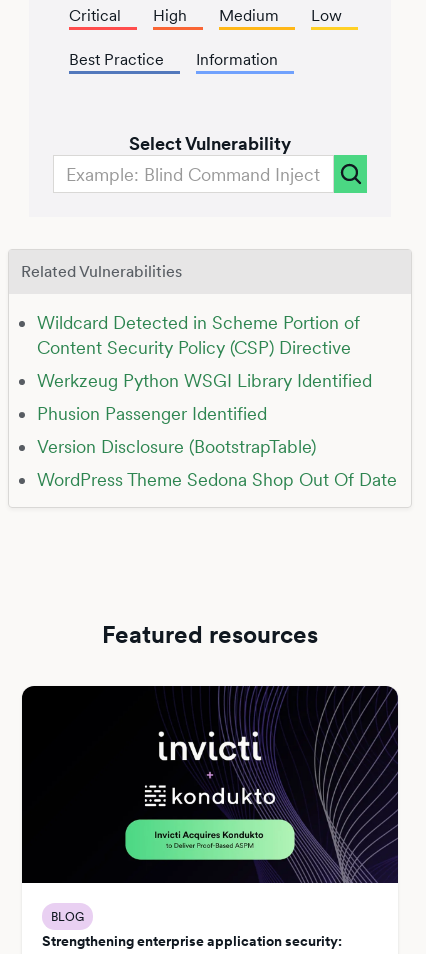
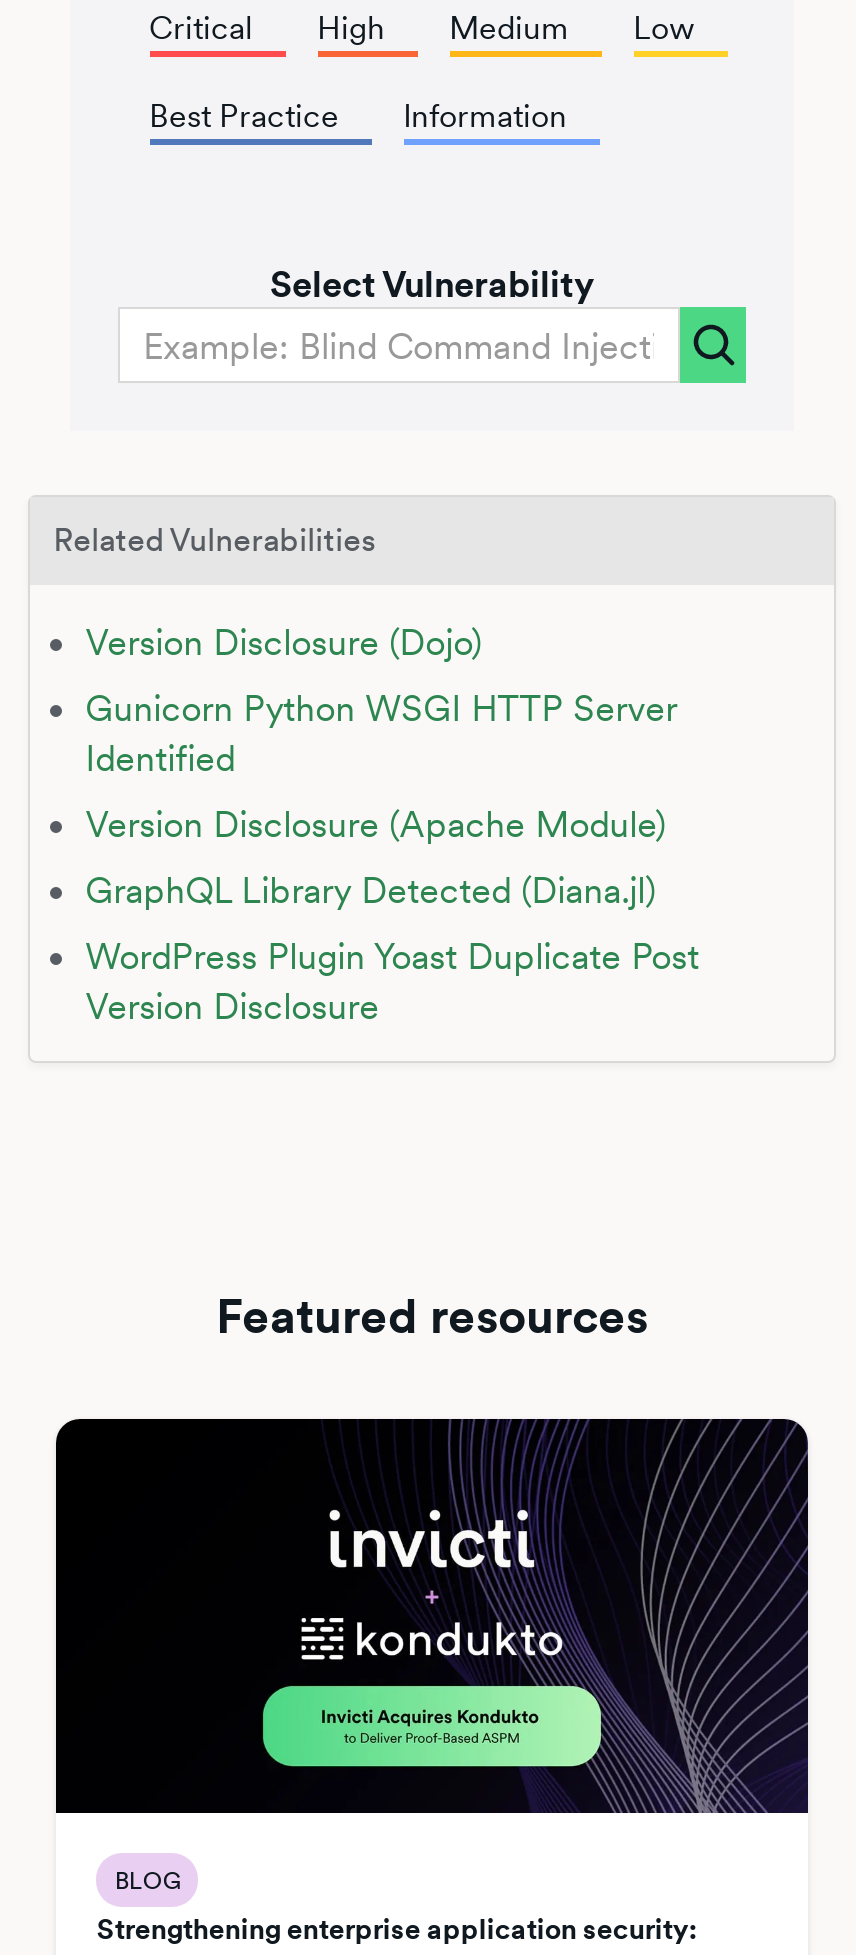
[37,312,360,358] Wildcard Detected in Scheme Portion of | Content Security Policy (CSP) Directive -> [85,620,481,662] Version Disclosure (Dojo)
[37,370,372,391] Werkzeug Python WSGI Library Identified -> [85,686,677,778] Gunicorn Python WSGI HTTP Server | Identified
[37,403,267,424] Phusion Passenger Identified -> [85,802,665,844] Version Disclosure (Apache Module)
[37,436,316,457] Version Disclosure (BootstrapTable) -> [85,868,655,910] GraphQL Library Detected (Diana.jl)
[37,469,397,490] WordPress Theme Sedona Shop Out Of Date -> [85,934,699,1026] WordPress Plugin Yoast Duplicate Post | Version Disclosure

